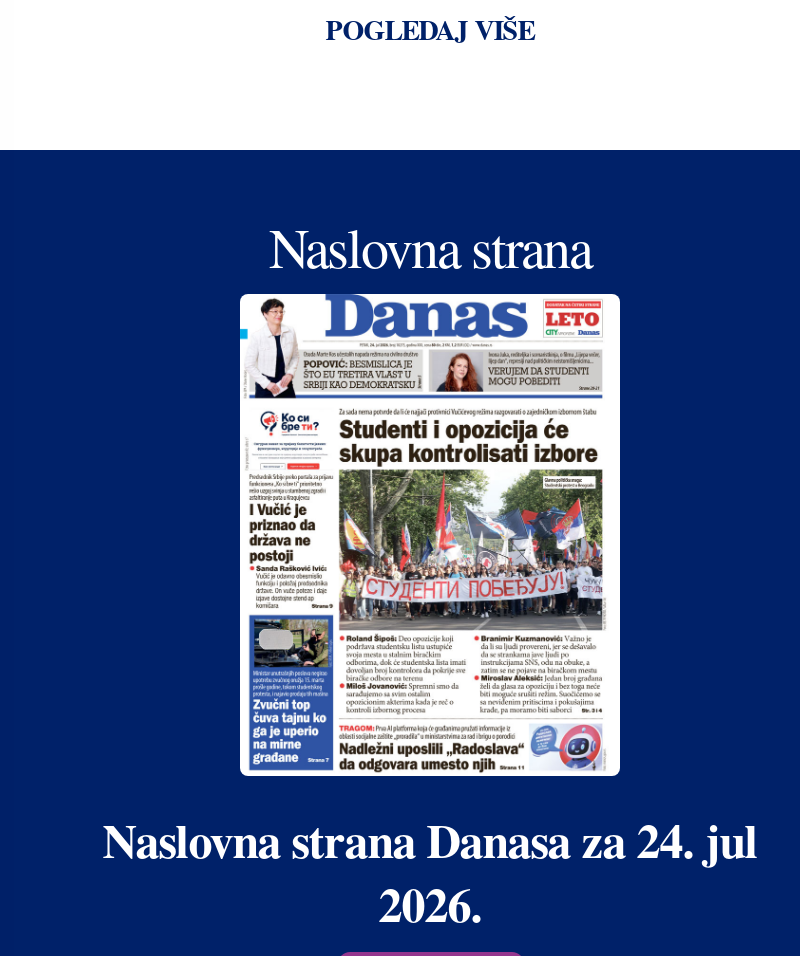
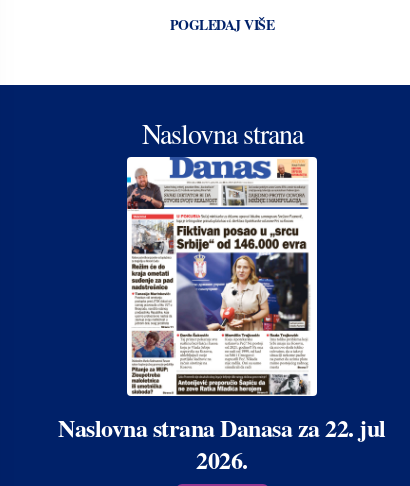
[102,293,758,874] [image] | Naslovna strana Danasa za 24. jul -> [58,157,386,445] [image] | Naslovna strana Danasa za 22. jul

